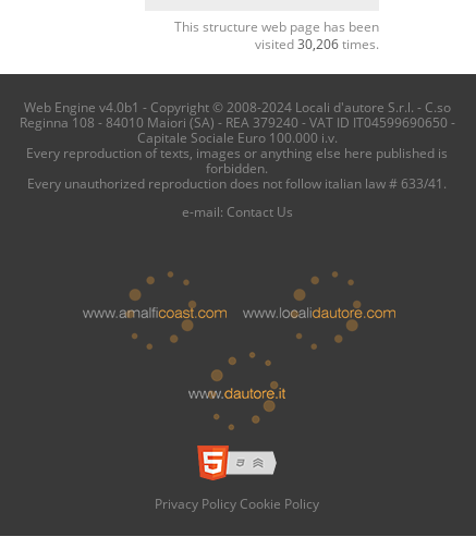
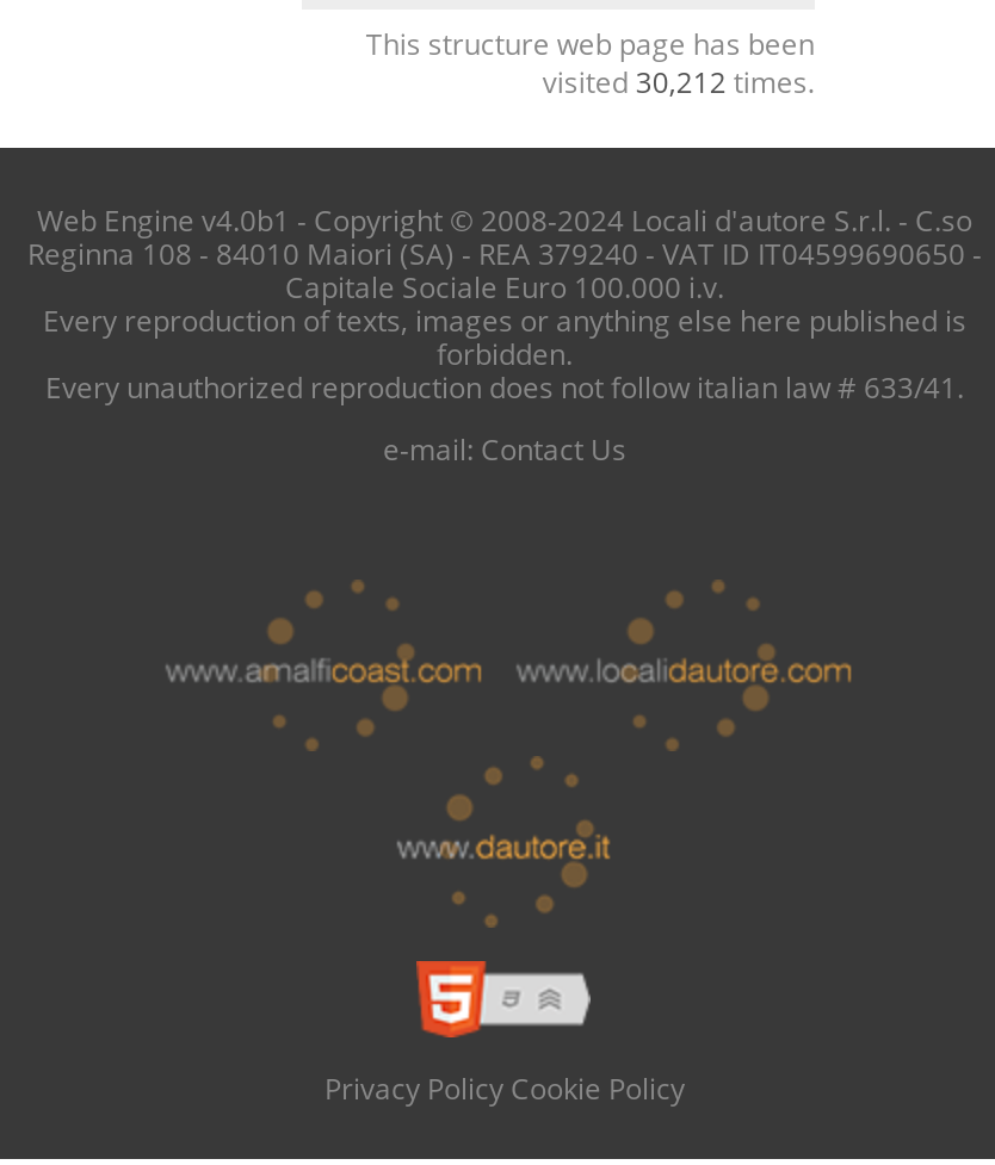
[255,35,379,52] visited 30,206 times. -> [543,61,815,99] visited 30,212 times.

